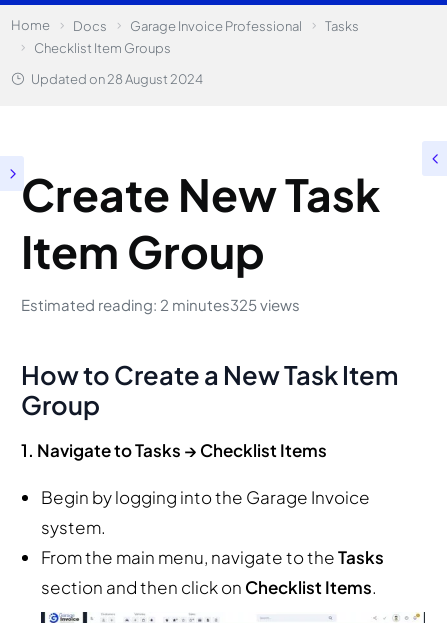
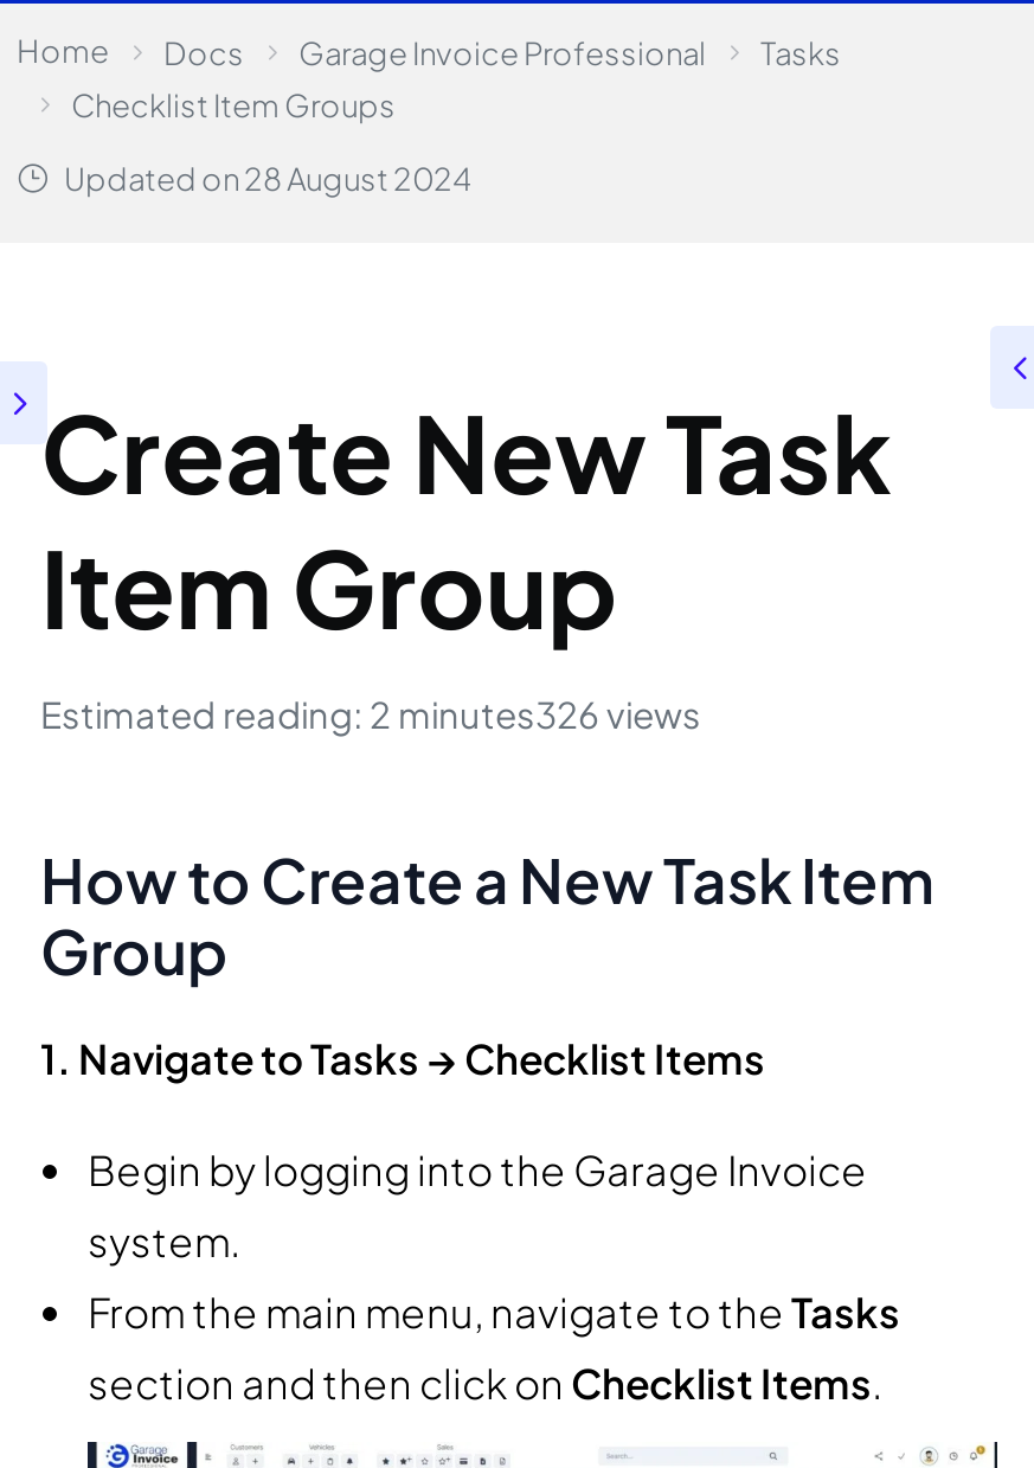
[21,295,300,314] Estimated reading: 2 minutes325 views -> [40,691,701,736] Estimated reading: 2 minutes326 views

